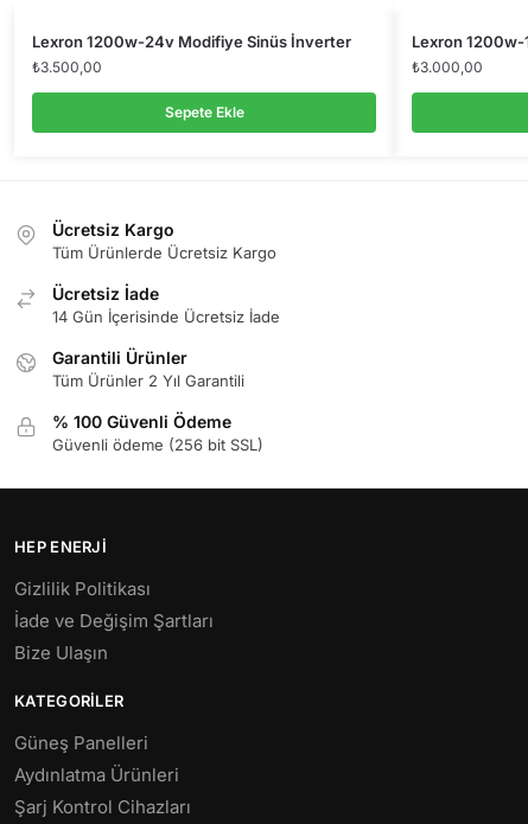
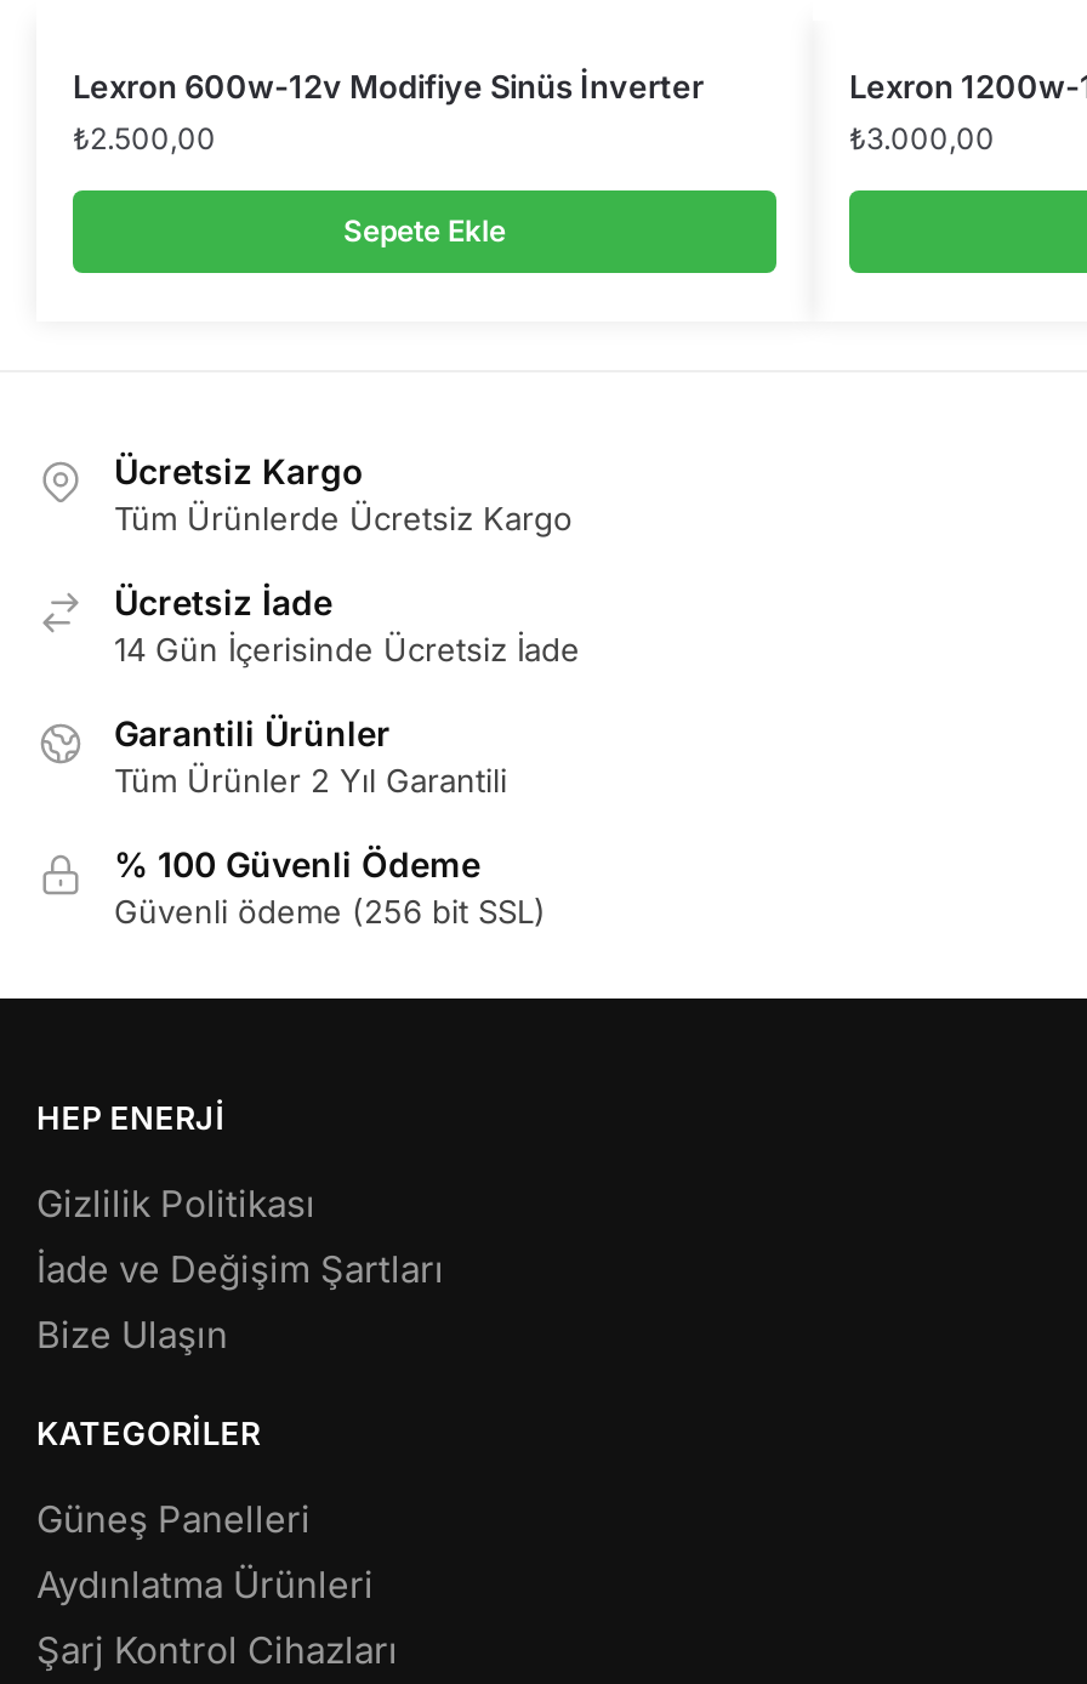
[32,32,351,51] Lexron 1200w-24v Modifiye Sinüs İnverter -> [73,66,704,105] Lexron 600w-12v Modifiye Sinüs İnverter
[32,58,102,76] ₺3.500,00 -> [73,120,216,156] ₺2.500,00

